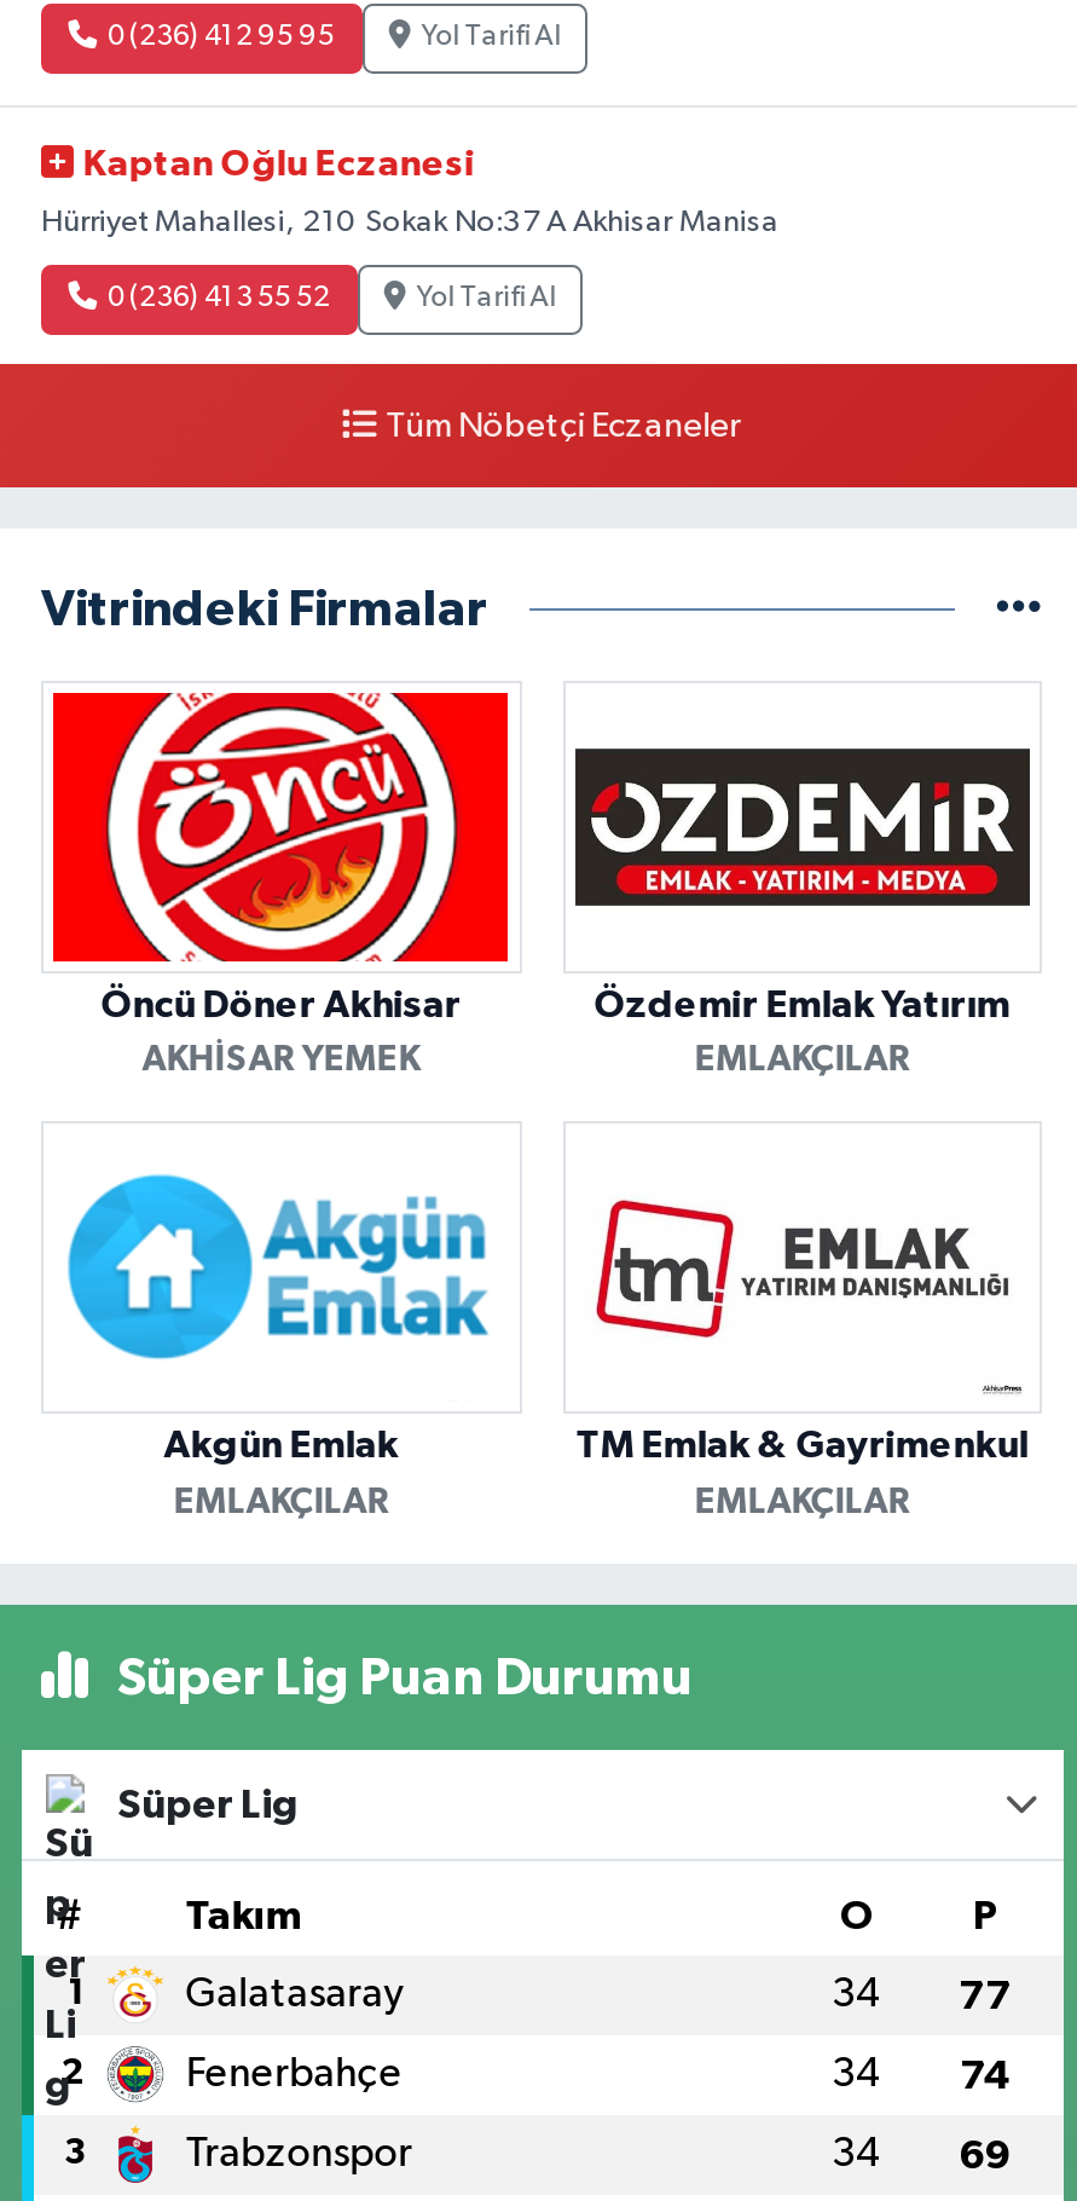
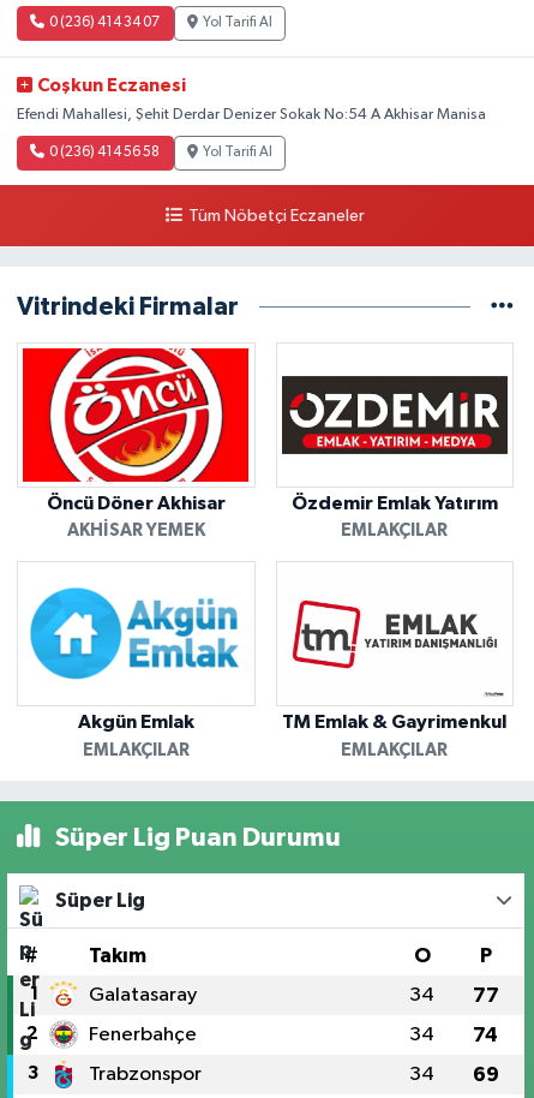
[107,23,335,52] 0 (236) 412 95 95 -> [50,16,160,30] 0 (236) 414 34 07
[83,146,474,182] Kaptan Oğlu Eczanesi -> [37,77,186,95] Coşkun Eczanesi
[41,207,778,238] Hürriyet Mahallesi, 210 Sokak No:37 A Akhisar Manisa -> [17,107,486,123] Efendi Mahallesi, Şehit Derdar Denizer Sokak No:54 A Akhisar Manisa
[107,283,330,312] 0 (236) 413 55 52 -> [50,145,160,159] 0 (236) 414 56 58

